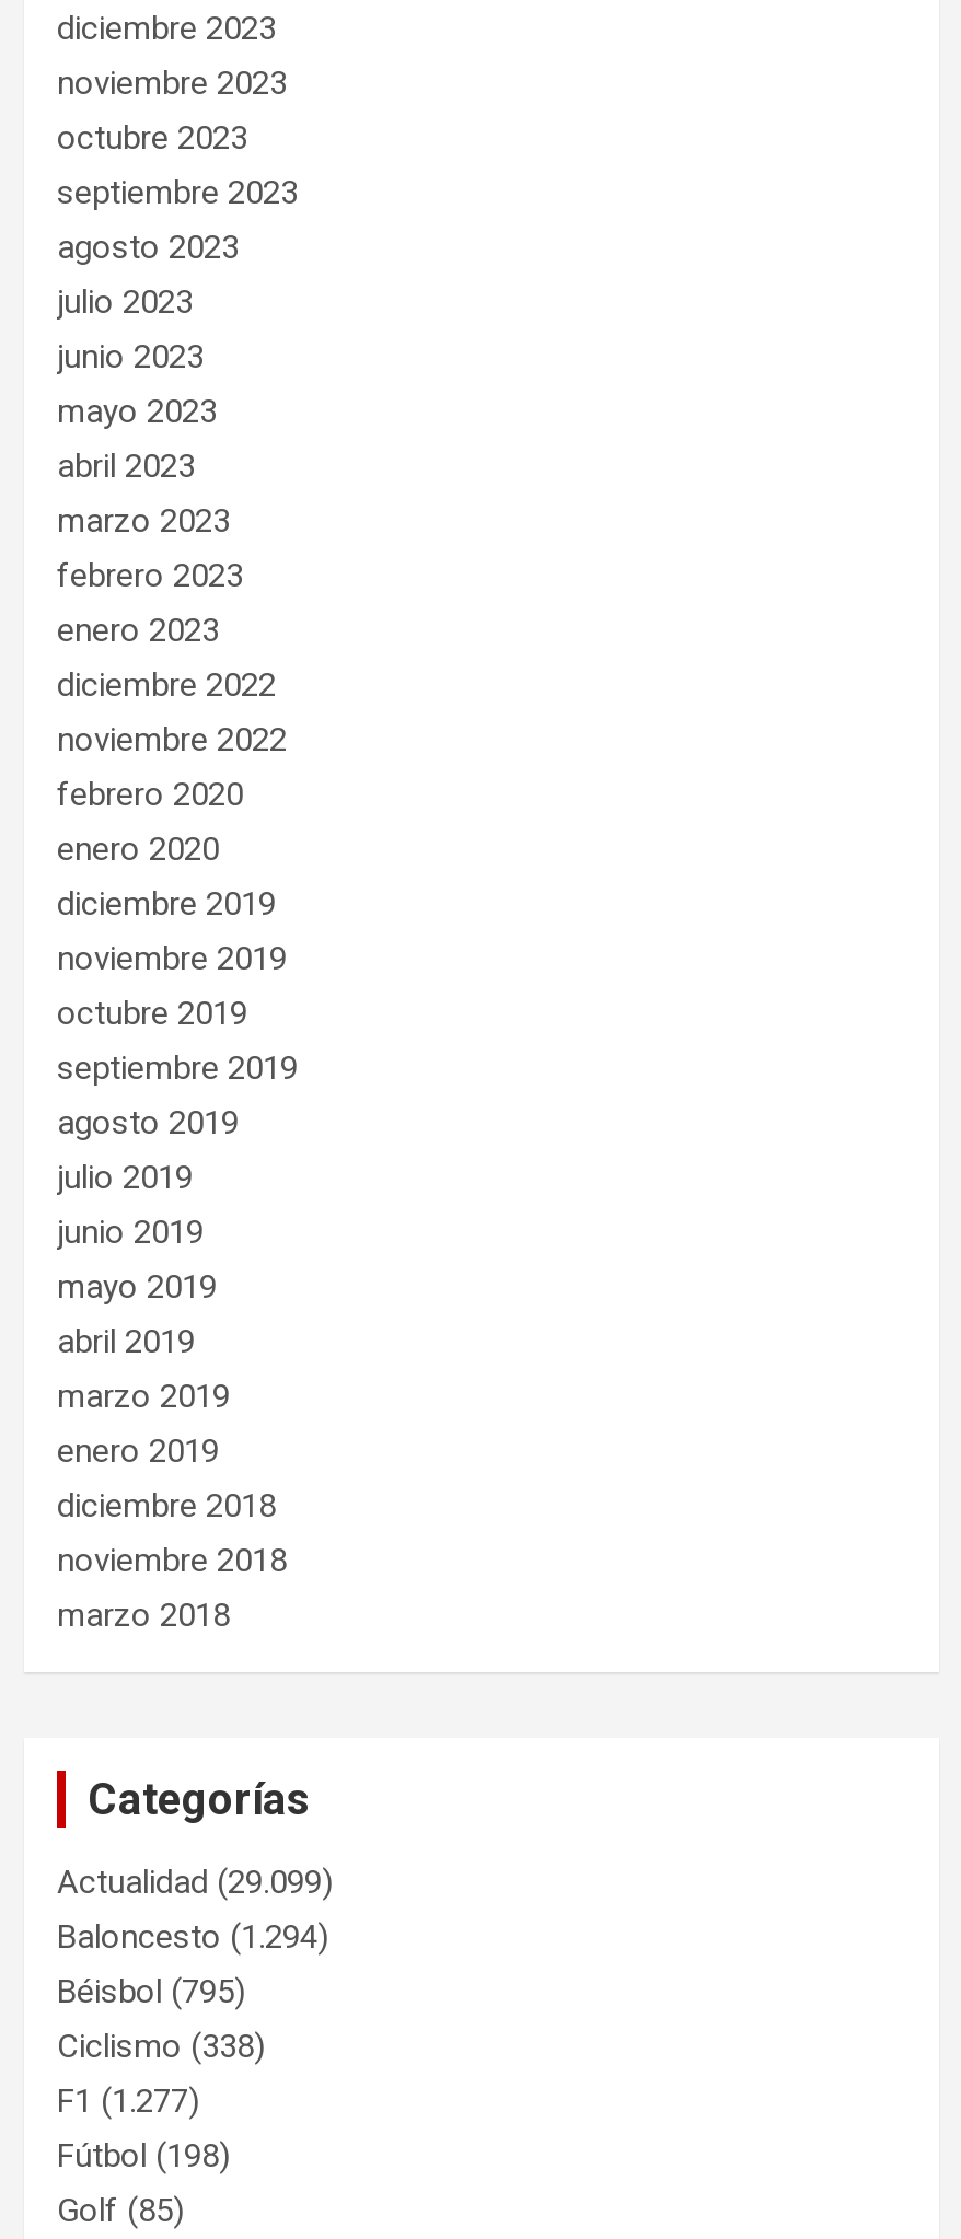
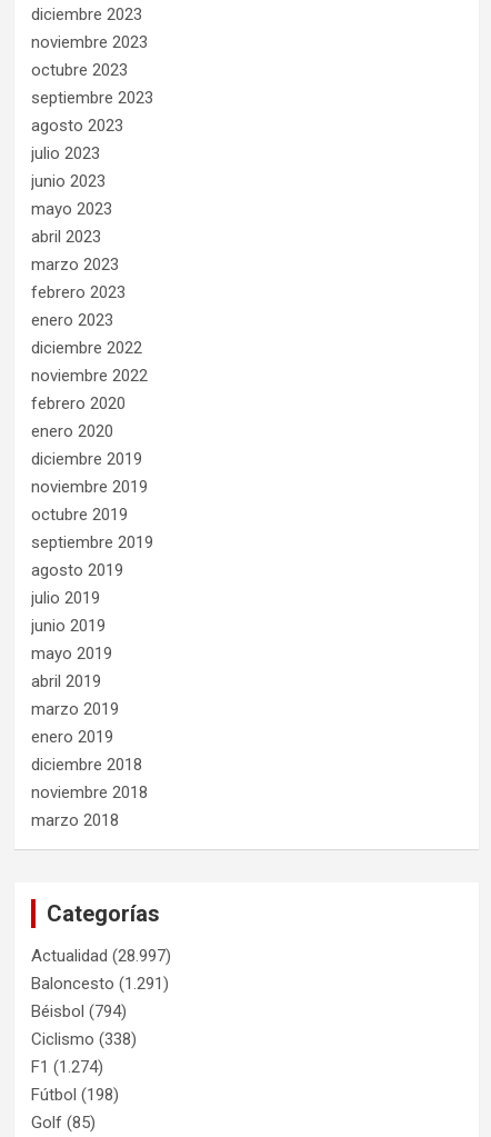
[57,1863,333,1902] Actualidad (29.099) -> [31,946,171,966] Actualidad (28.997)
[57,1917,328,1957] Baloncesto (1.294) -> [31,974,169,994] Baloncesto (1.291)
[57,1972,245,2011] Béisbol (795) -> [31,1001,127,1021] Béisbol (794)
[57,2081,199,2121] F1 (1.277) -> [31,1057,103,1077] F1 (1.274)

